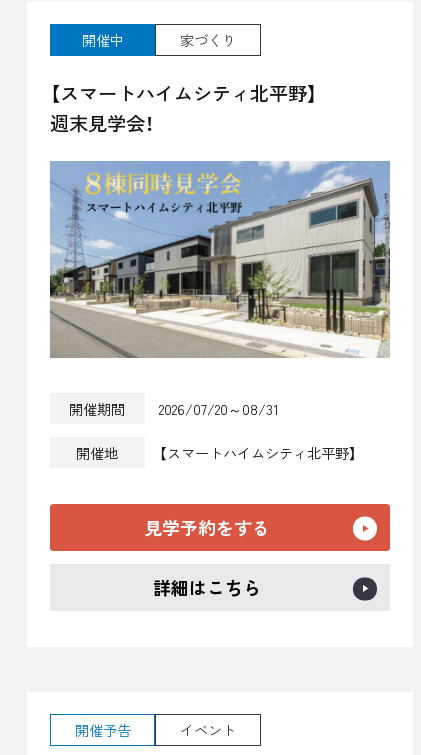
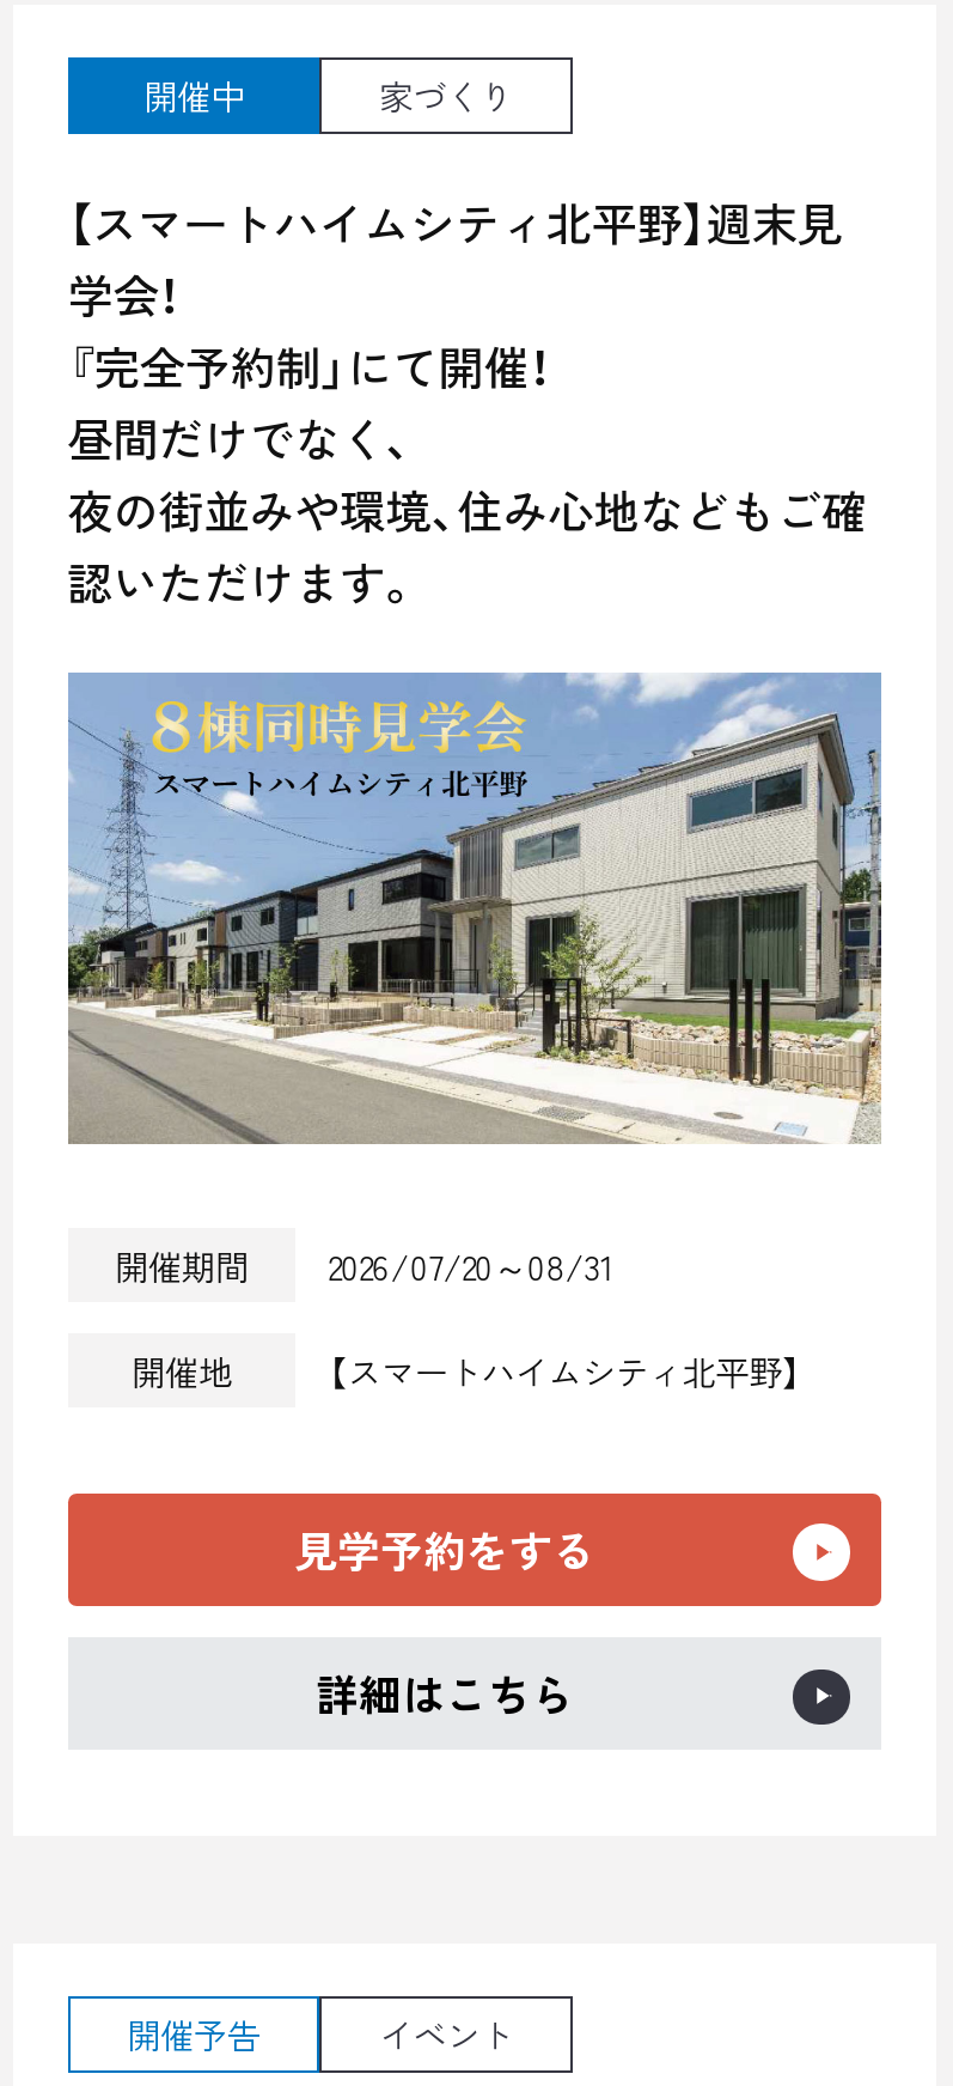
[50,79,317,136] 【スマートハイムシティ北平野】 | 週末見学会！ -> [68,190,866,613] 【スマートハイムシティ北平野】週末見 | 学会！ | 『完全予約制」にて開催！ | 昼間だけでなく、 | 夜の街並みや環境、住み心地などもご確 | 認いただけます。

